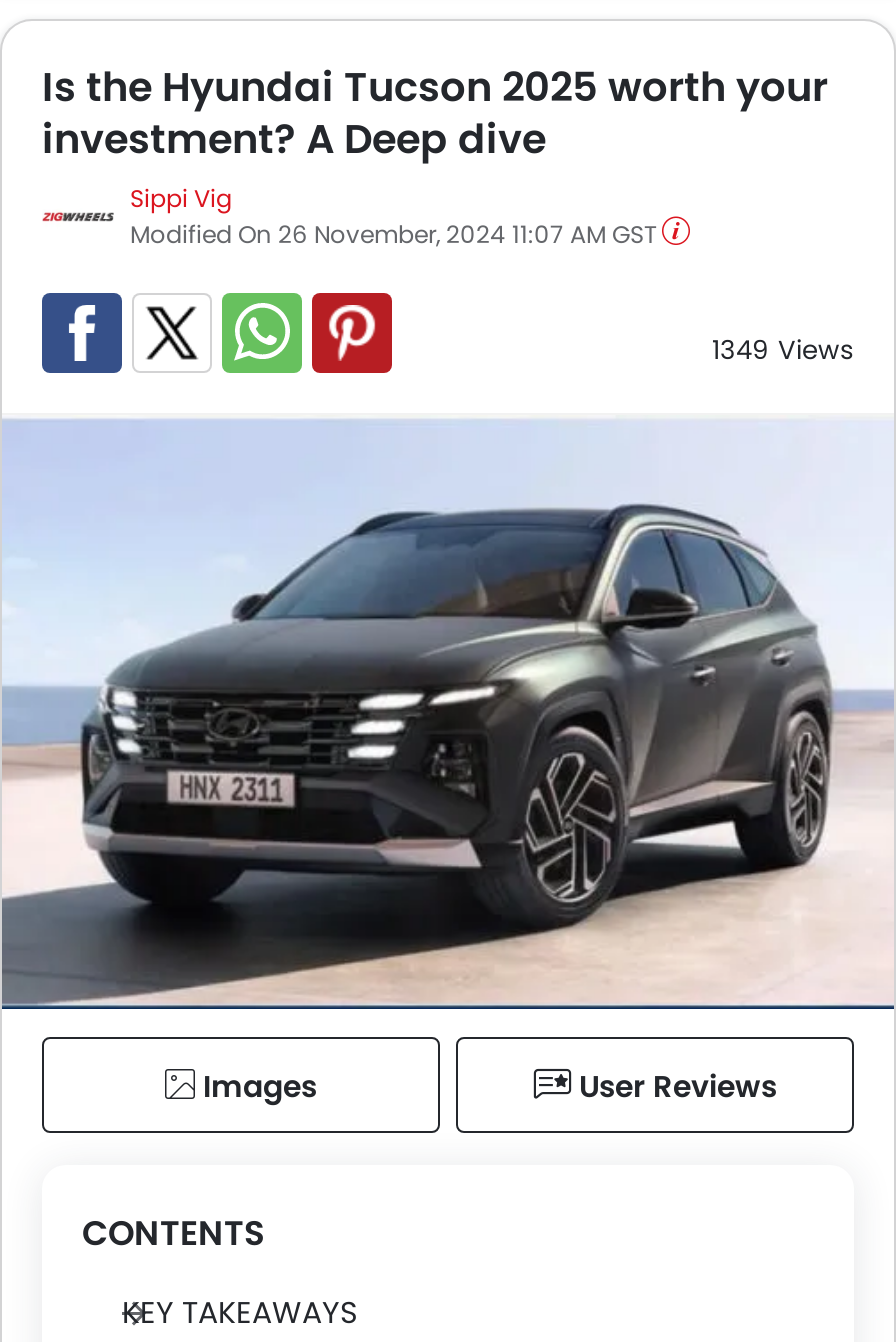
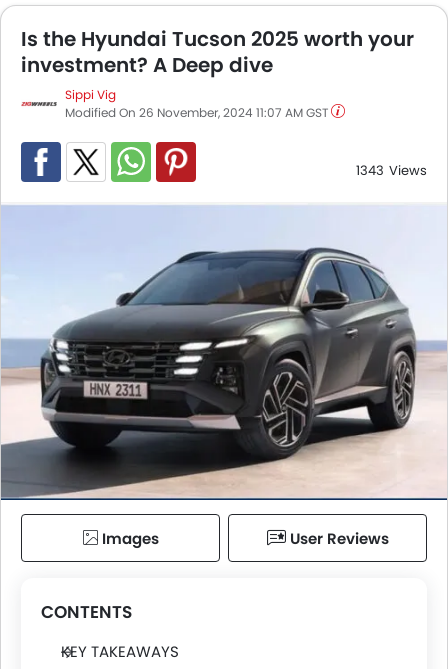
[712,330,854,368] 1349 Views -> [356,160,427,179] 1343 Views

